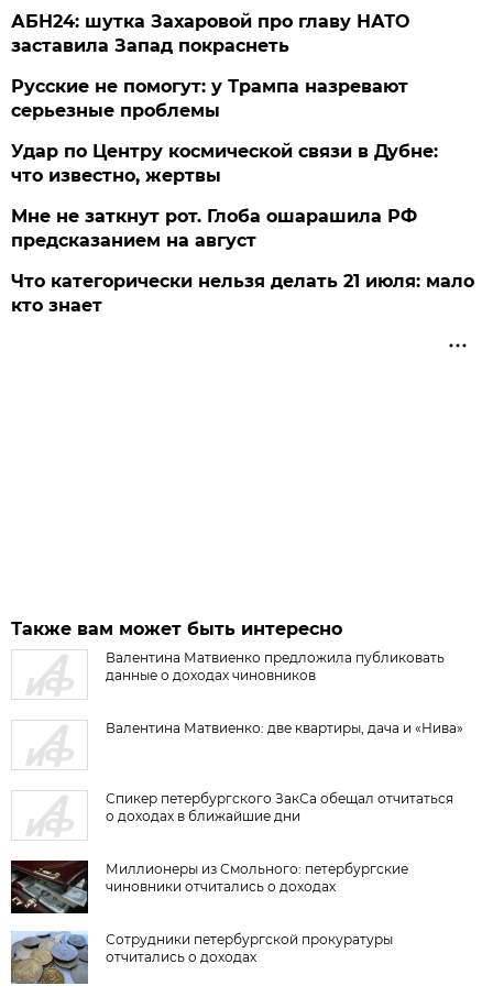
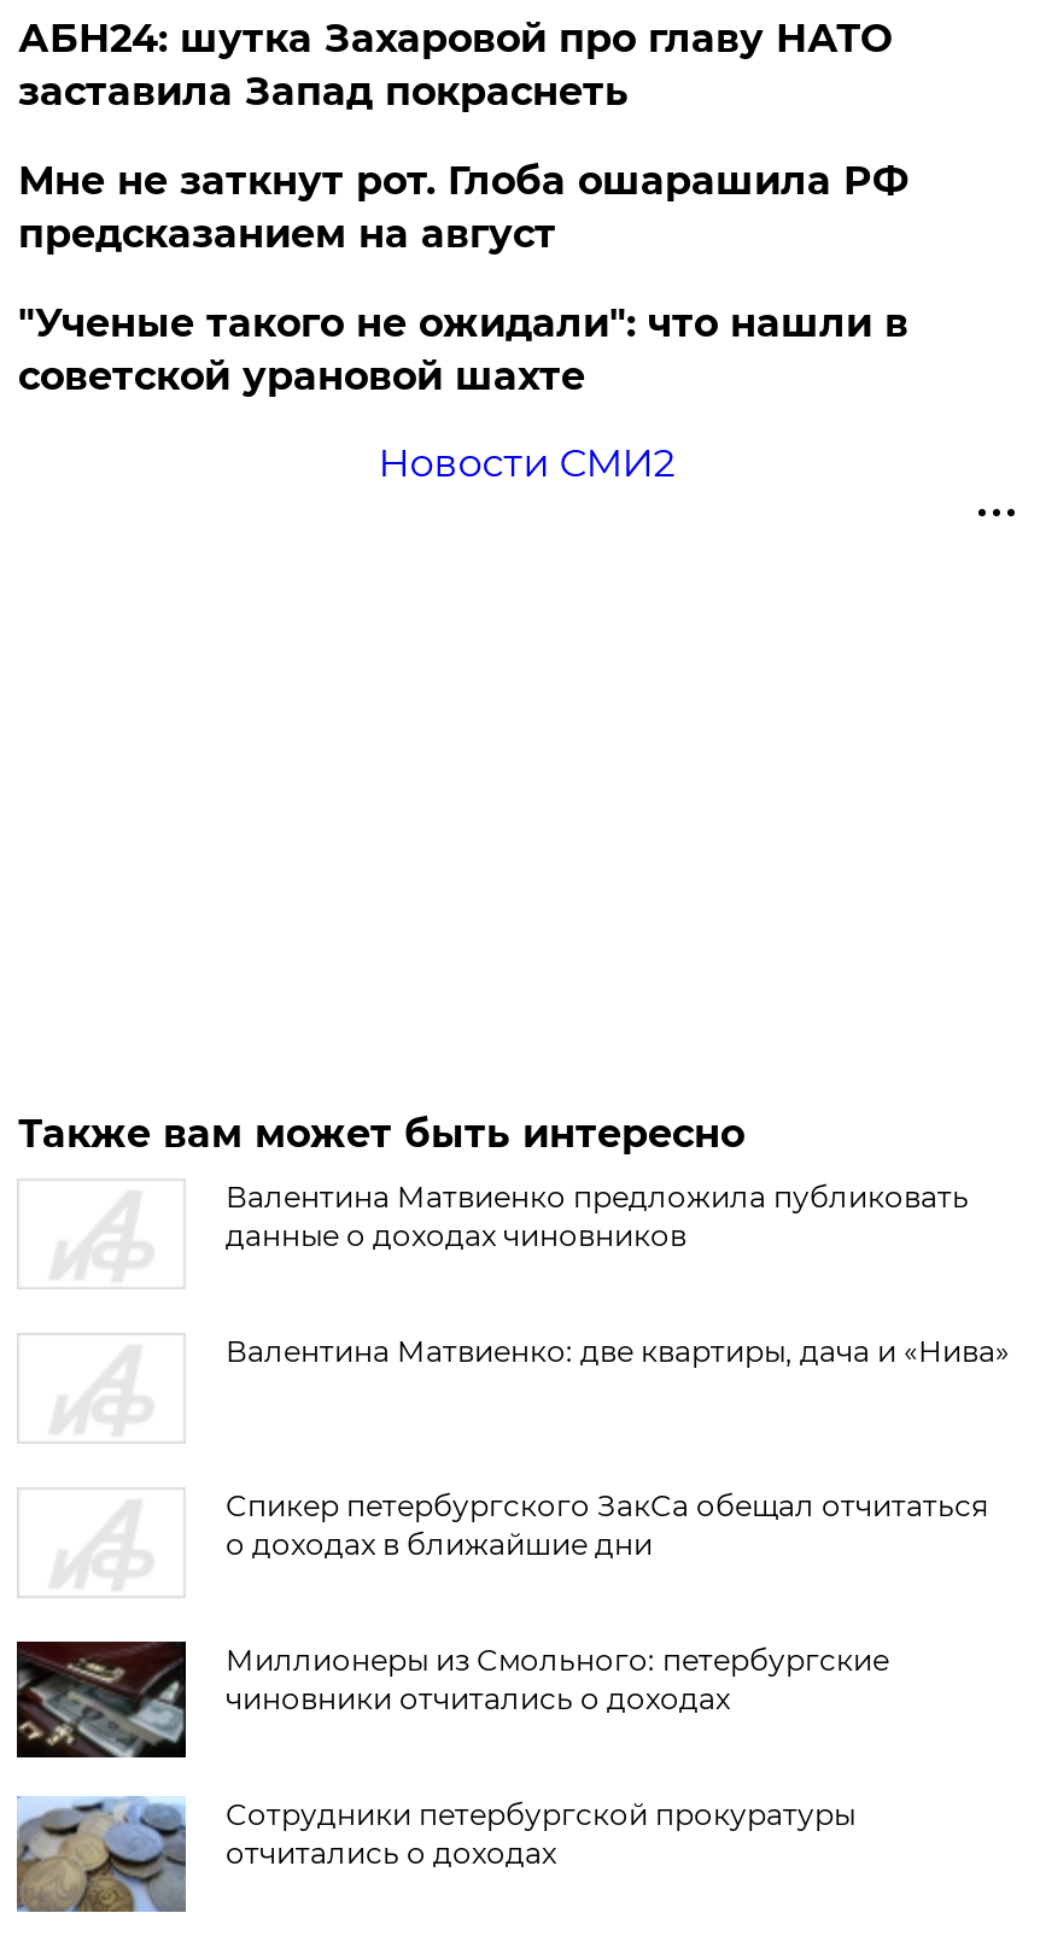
[11,76,438,186] Русские не помогут: у Трампа назревают | серьезные проблемы | Удар по Центру космической связи в Дубне: | что известно, жертвы -> none
moved [11,206,418,251] -> [18,158,908,256]: Мне не заткнут рот. Глоба ошарашила РФ | предсказанием на август
[11,270,475,316] Что категорически нельзя делать 21 июля: мало | кто знает -> [18,300,908,486] "Ученые такого не ожидали": что нашли в | советской урановой шахте | Новости СМИ2

